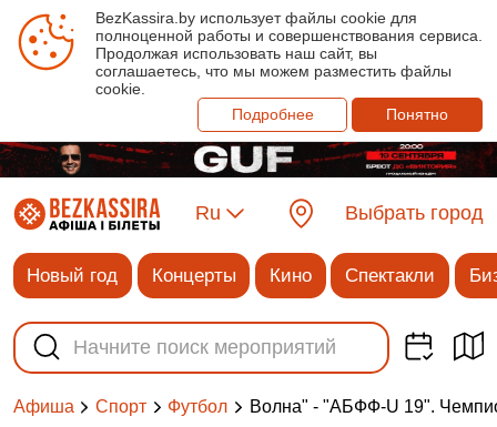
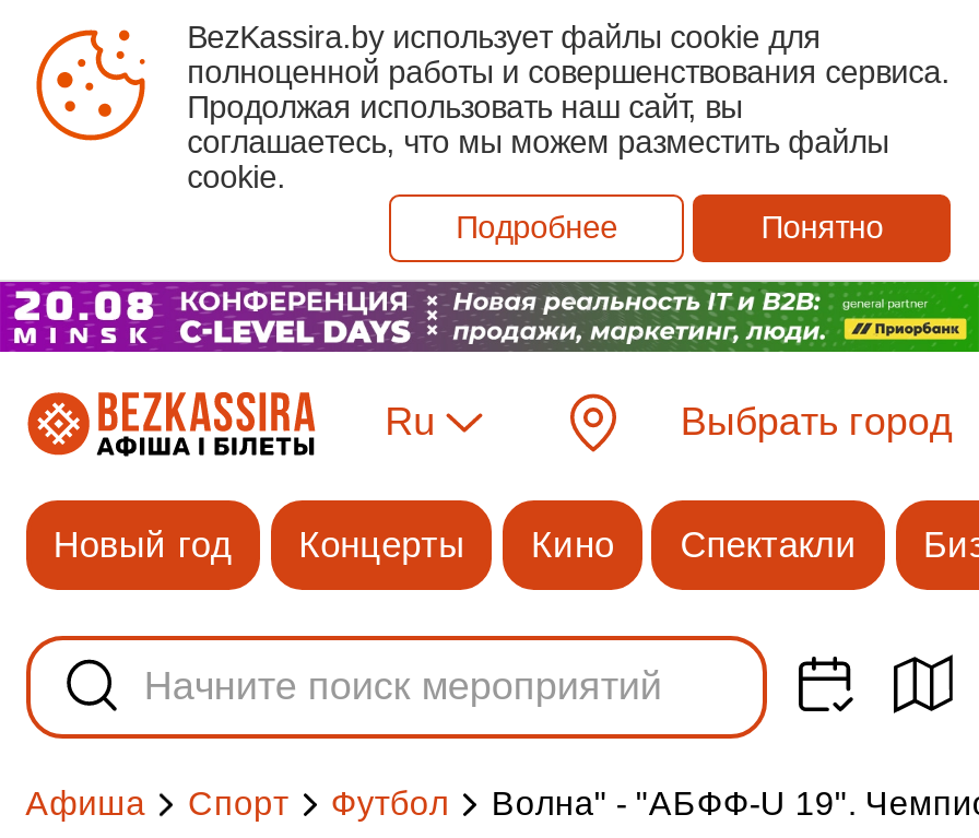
[3,141,494,179] [image] -> [7,280,972,354] [image]

